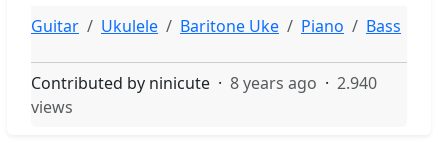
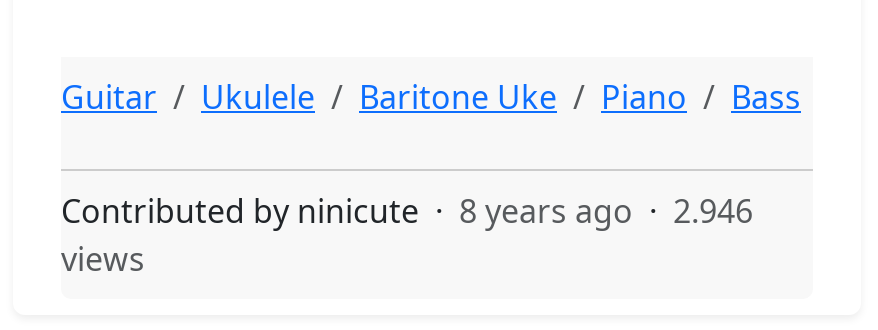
[31,71,377,93] Contributed by ninicute · 8 years ago · 2.940 -> [61,188,753,232] Contributed by ninicute · 8 years ago · 2.946

